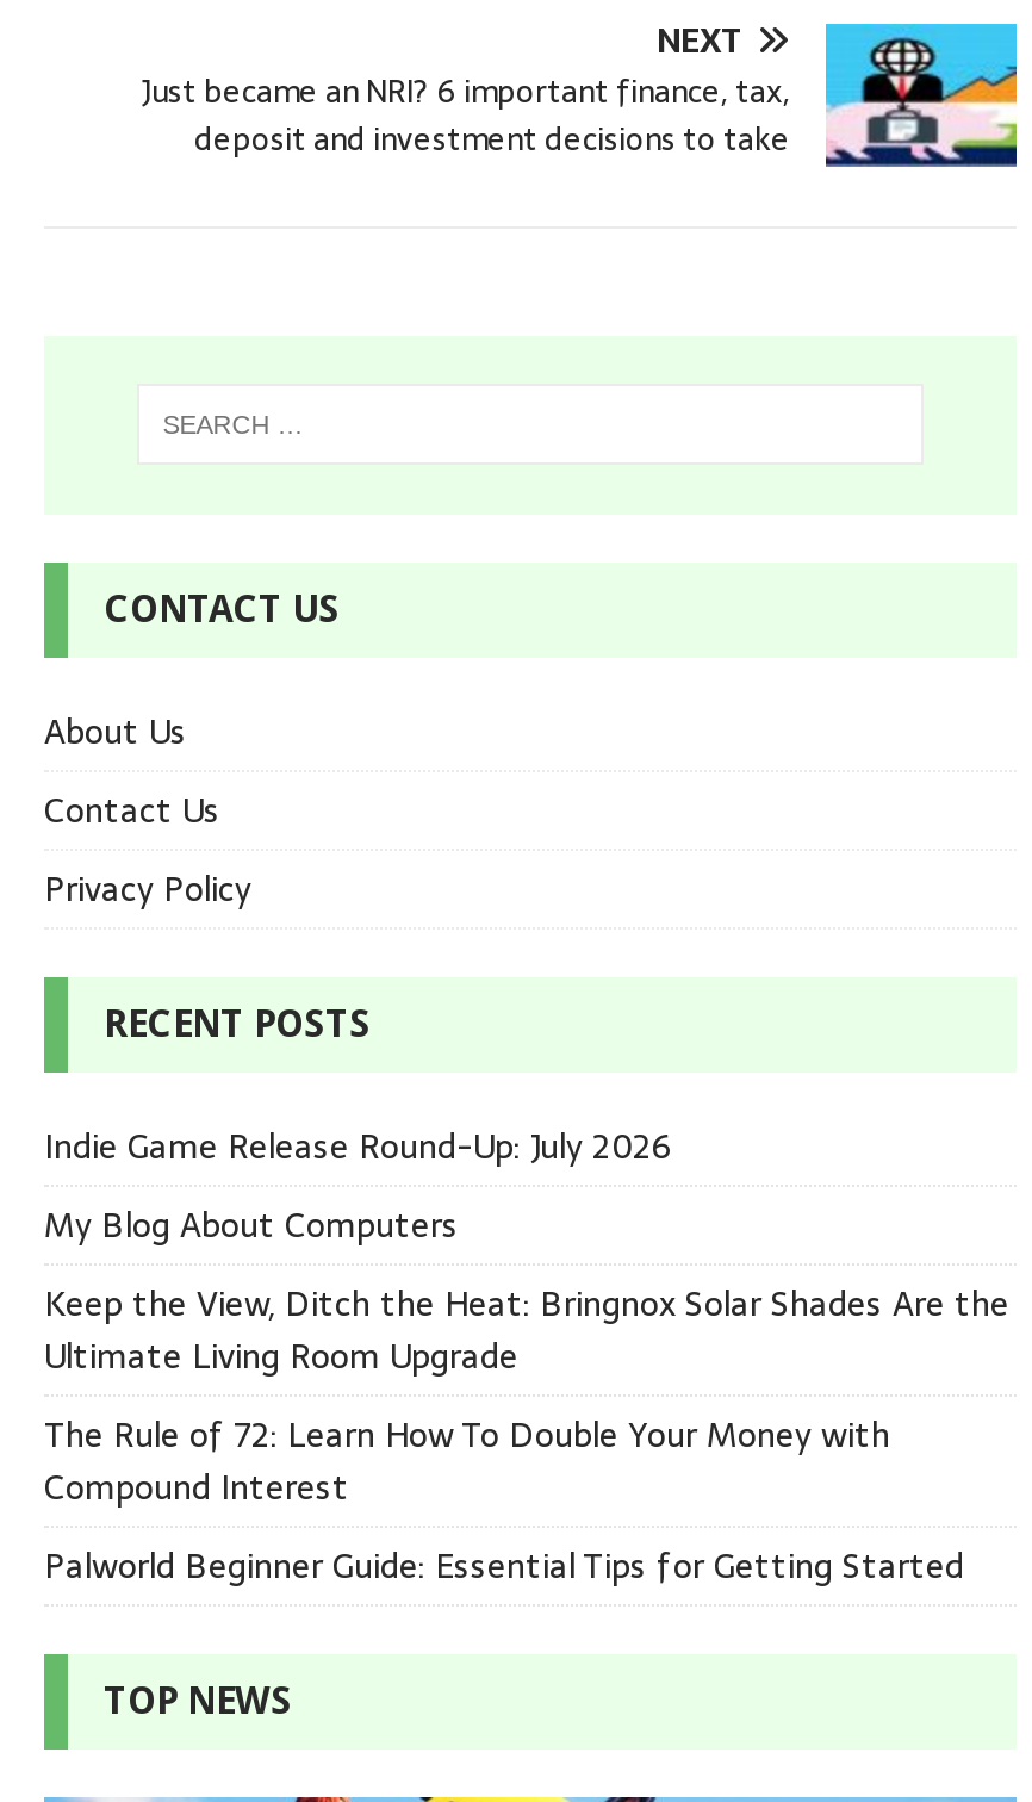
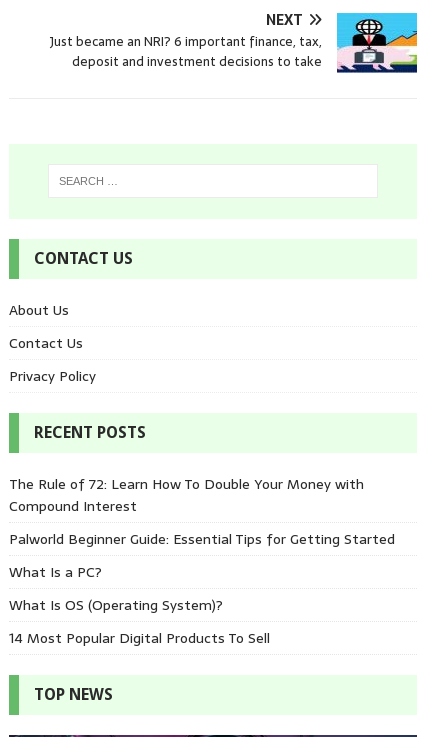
[44,1120,1009,1382] Indie Game Release Round-Up: July 2026 | My Blog About Computers | Keep the View, Ditch the Heat: Bringnox Solar Shades Are the | Ultimate Living Room Upgrade -> none
moved [44,1408,964,1592] -> [9,473,395,550]: The Rule of 72: Learn How To Double Your Money with | Compound Interest | Palworld Beginner Guide: Essential Tips for Getting Started
none -> [9,561,270,649] What Is a PC? | What Is OS (Operating System)? | 14 Most Popular Digital Products To Sell

